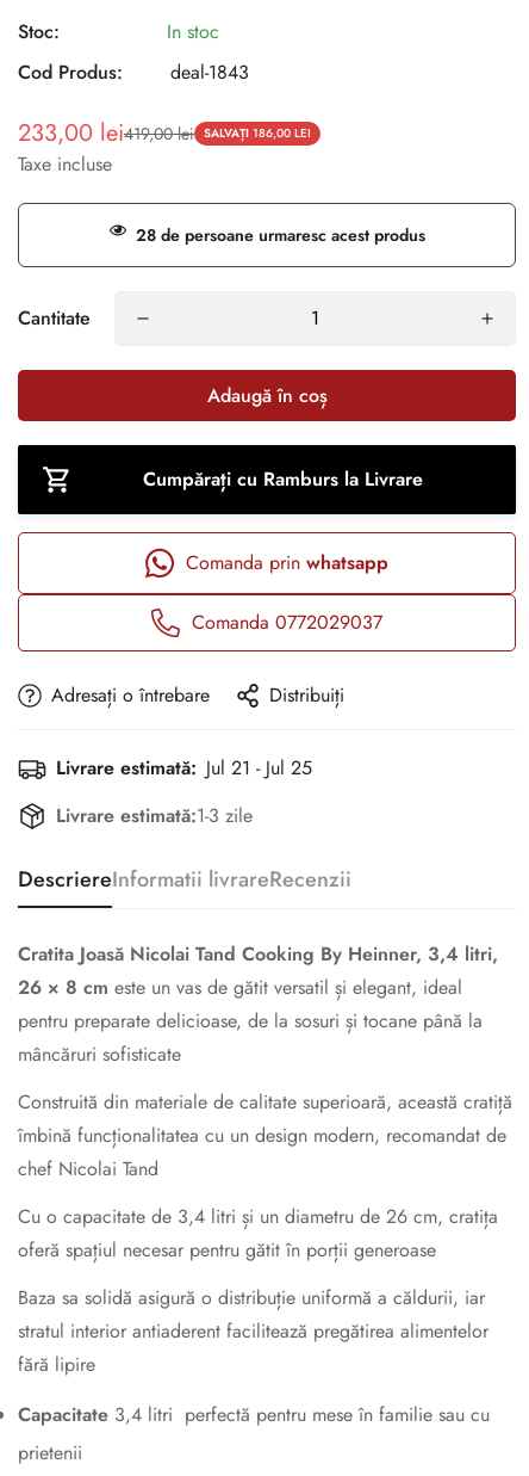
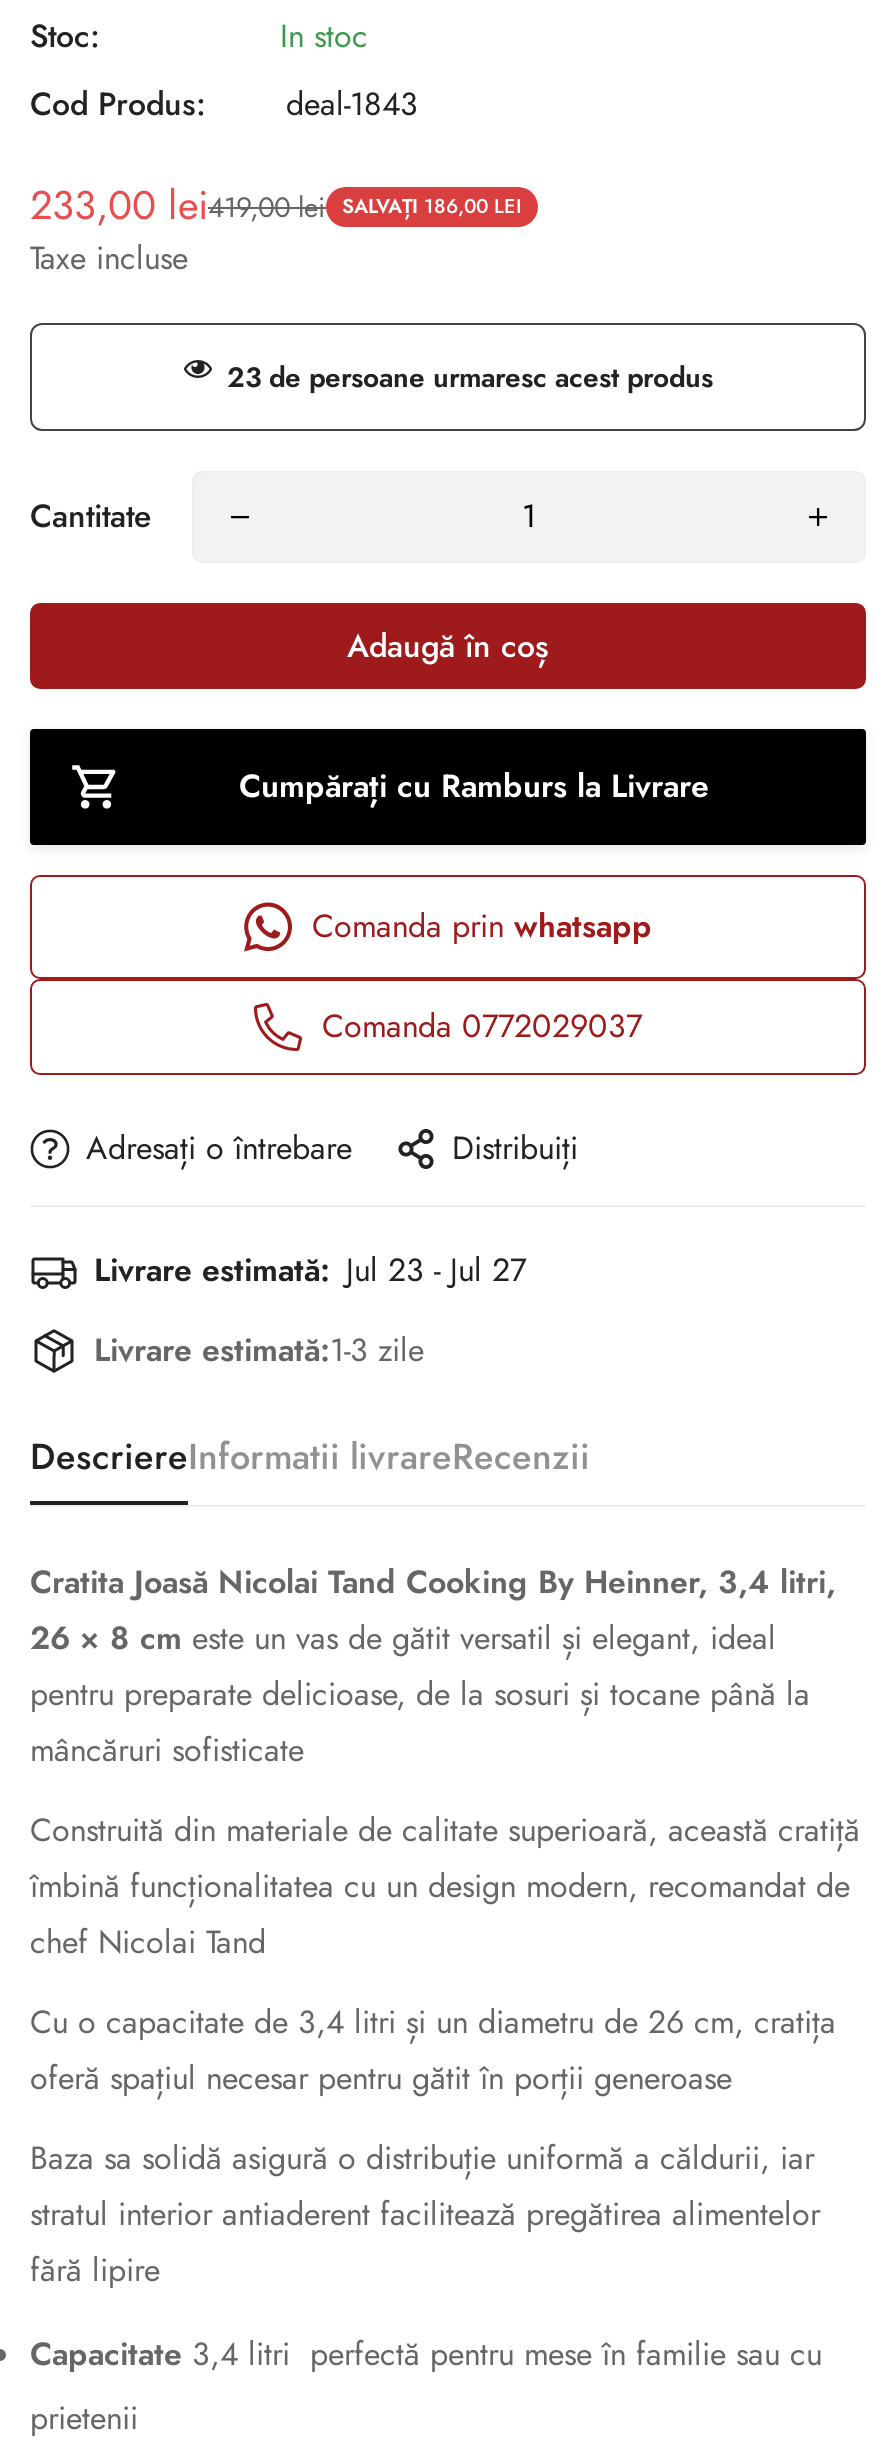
[135,223,425,247] 28 de persoane urmaresc acest produs -> [227,357,713,397] 23 de persoane urmaresc acest produs
[56,754,312,782] Livrare estimată: Jul 21 - Jul 25 -> [94,1247,526,1293] Livrare estimată: Jul 23 - Jul 27

